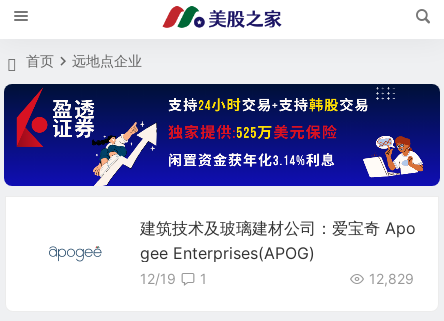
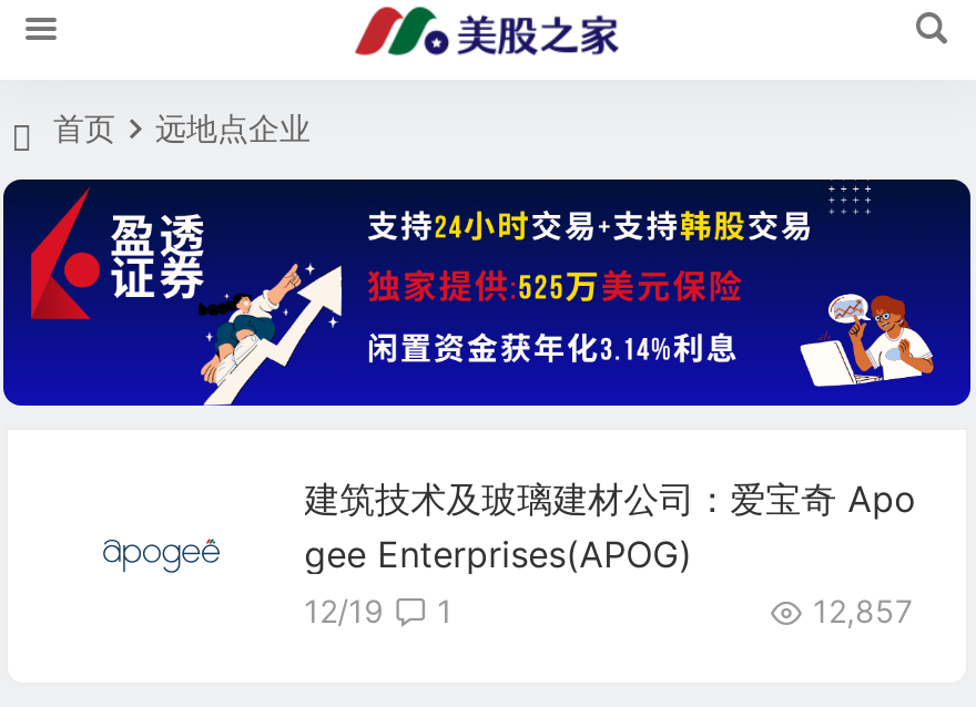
[369,270,414,287] 12,829 -> [813,593,913,630] 12,857

